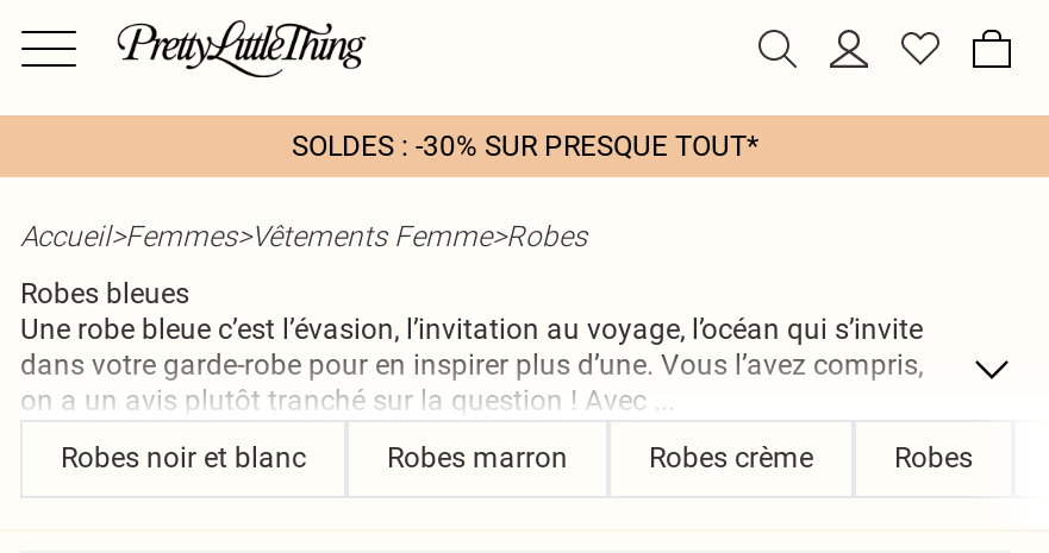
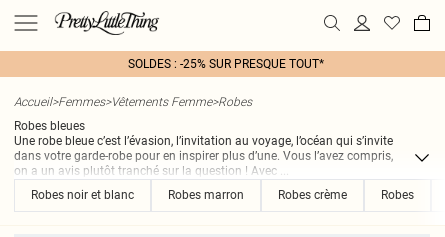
[292,130,758,163] SOLDES : -30% SUR PRESQUE TOUT* -> [128,57,324,71] SOLDES : -25% SUR PRESQUE TOUT*

